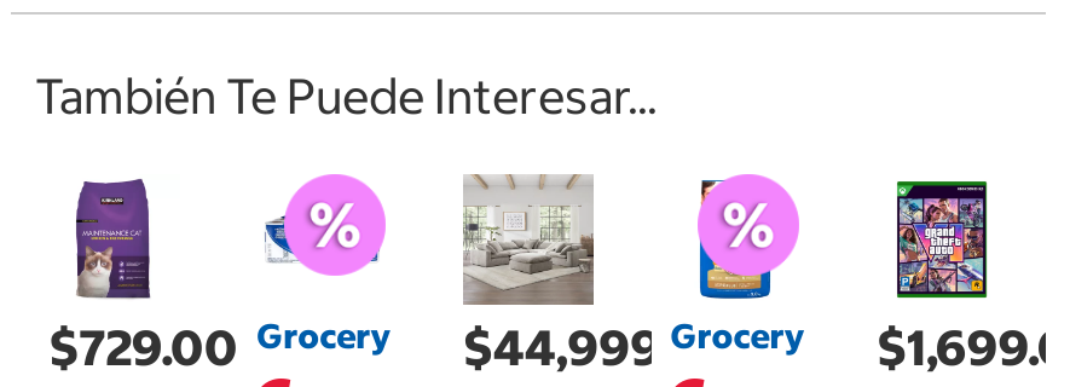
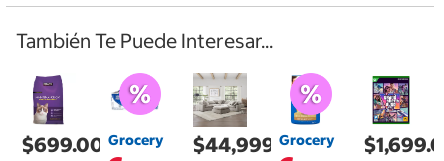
[50,317,238,377] $729.00 -> [22,132,104,157] $699.00

